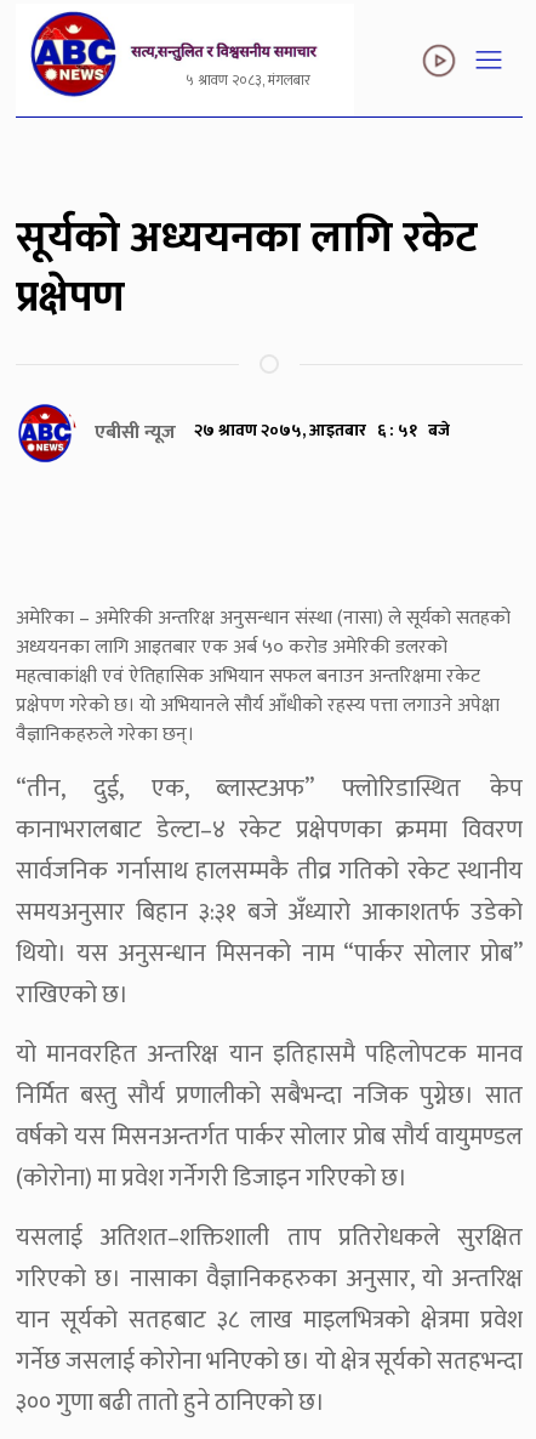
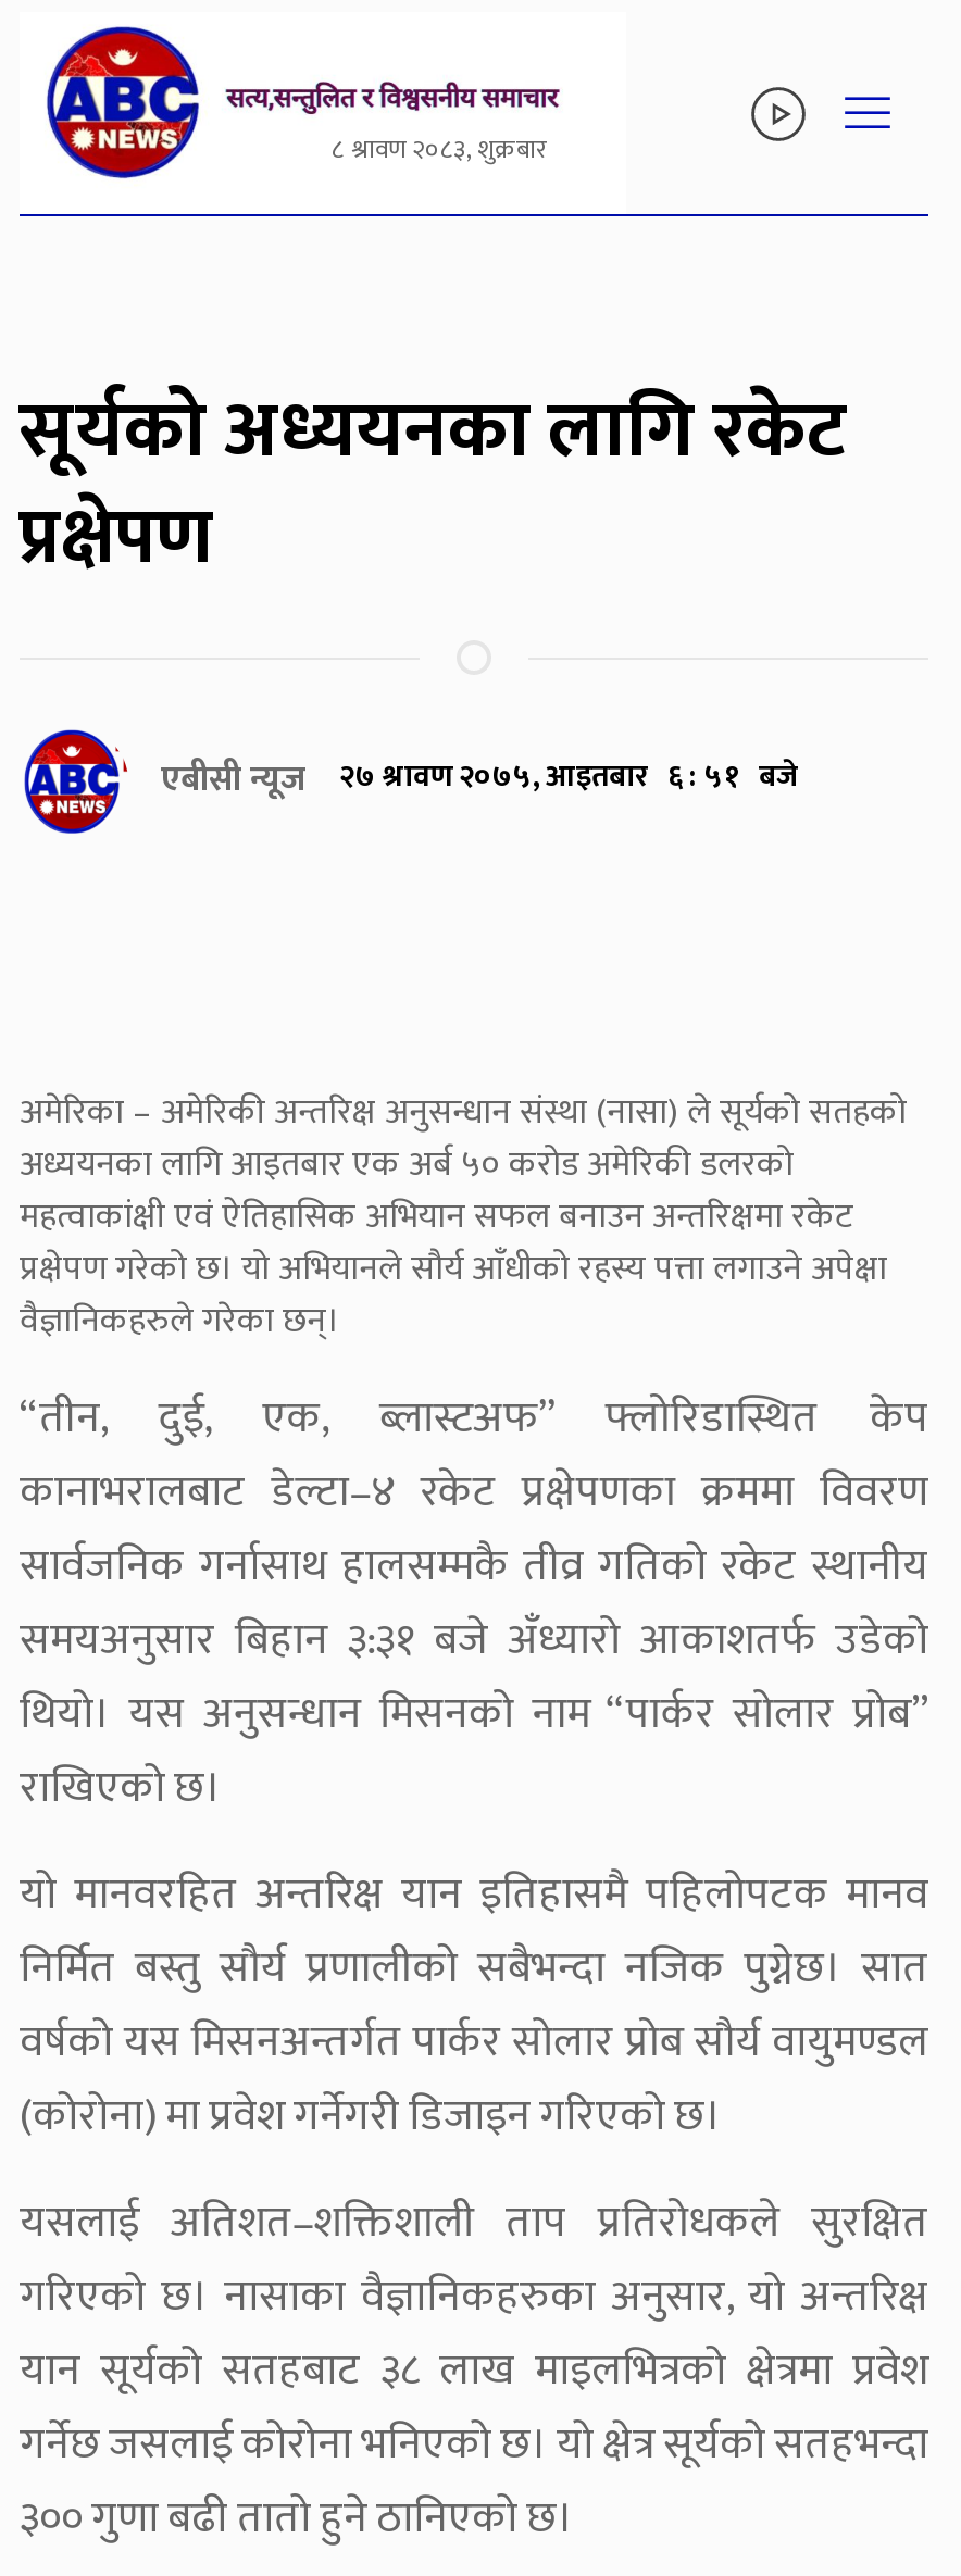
[185,68,310,92] ५ श्रावण २०८३, मंगलबार -> [332,127,547,171] ८ श्रावण २०८३, शुक्रबार

